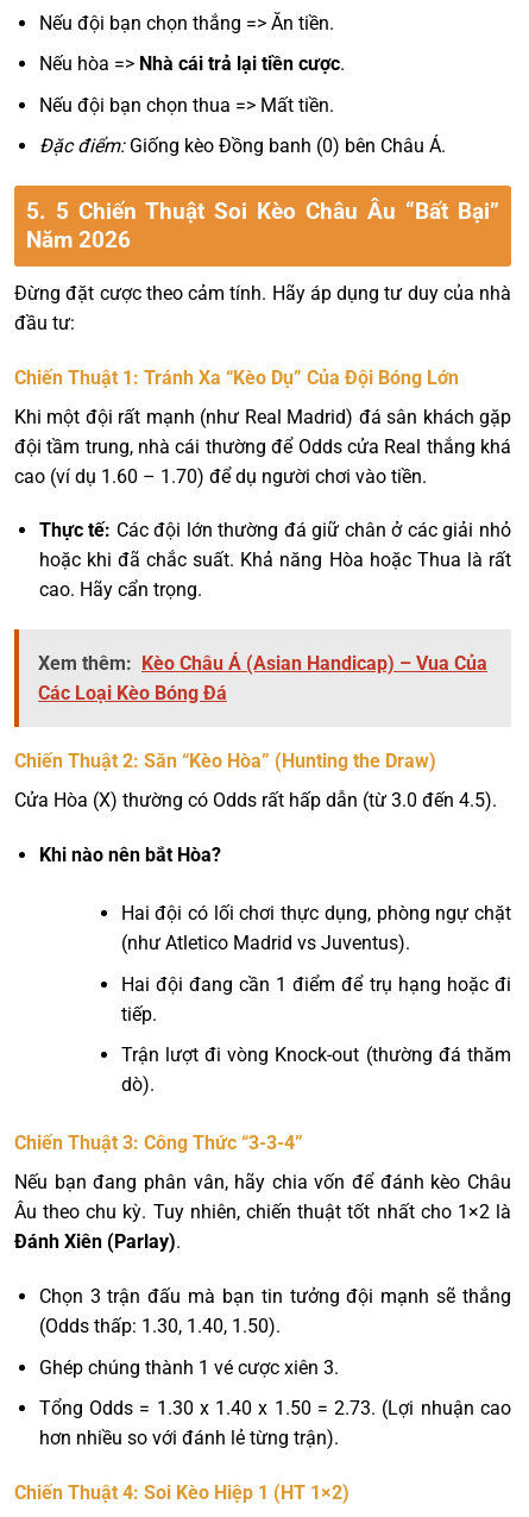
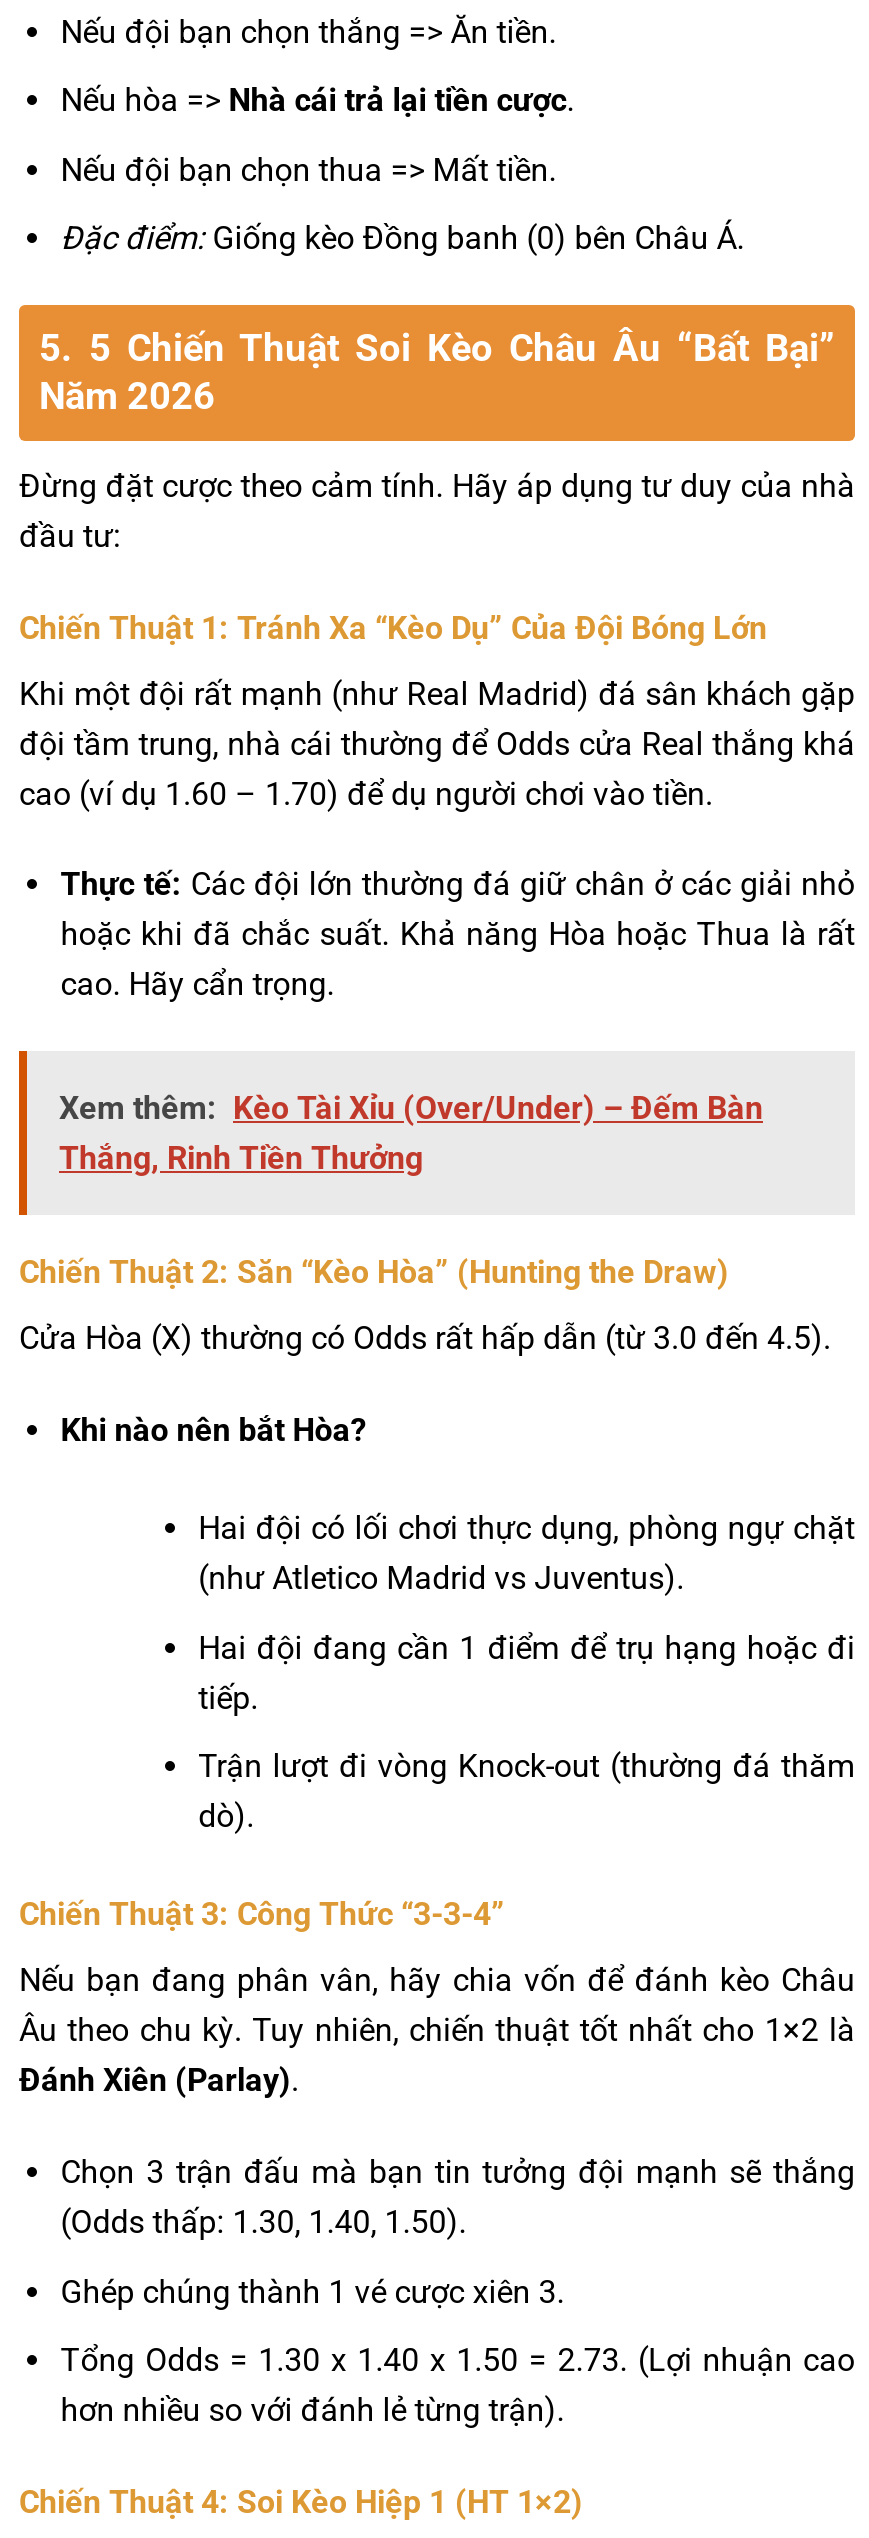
[38,652,487,705] Xem thêm: Kèo Châu Á (Asian Handicap) – Vua Của | Các Loại Kèo Bóng Đá -> [59,1089,763,1177] Xem thêm: Kèo Tài Xỉu (Over/Under) – Đếm Bàn | Thắng, Rinh Tiền Thưởng

